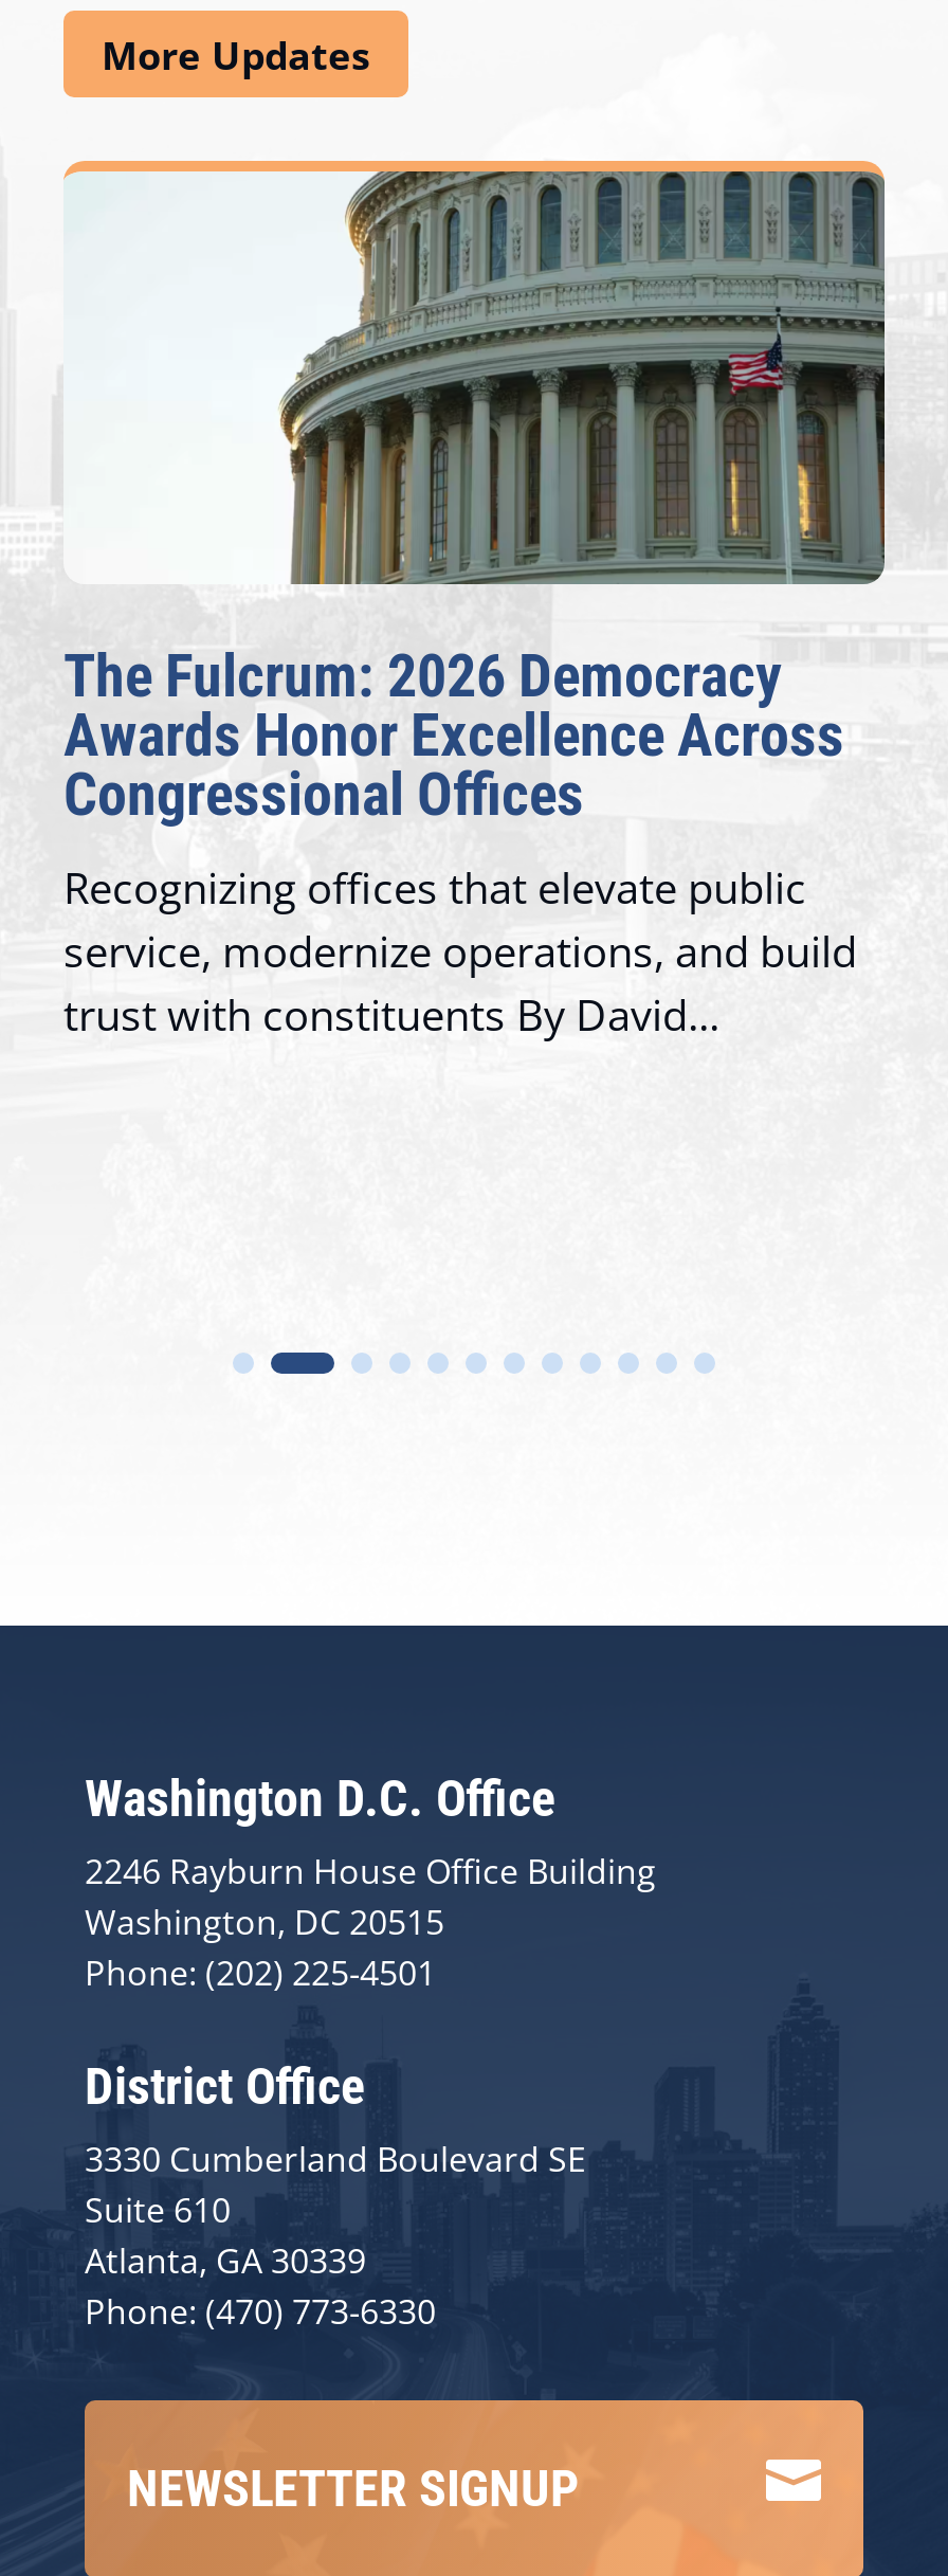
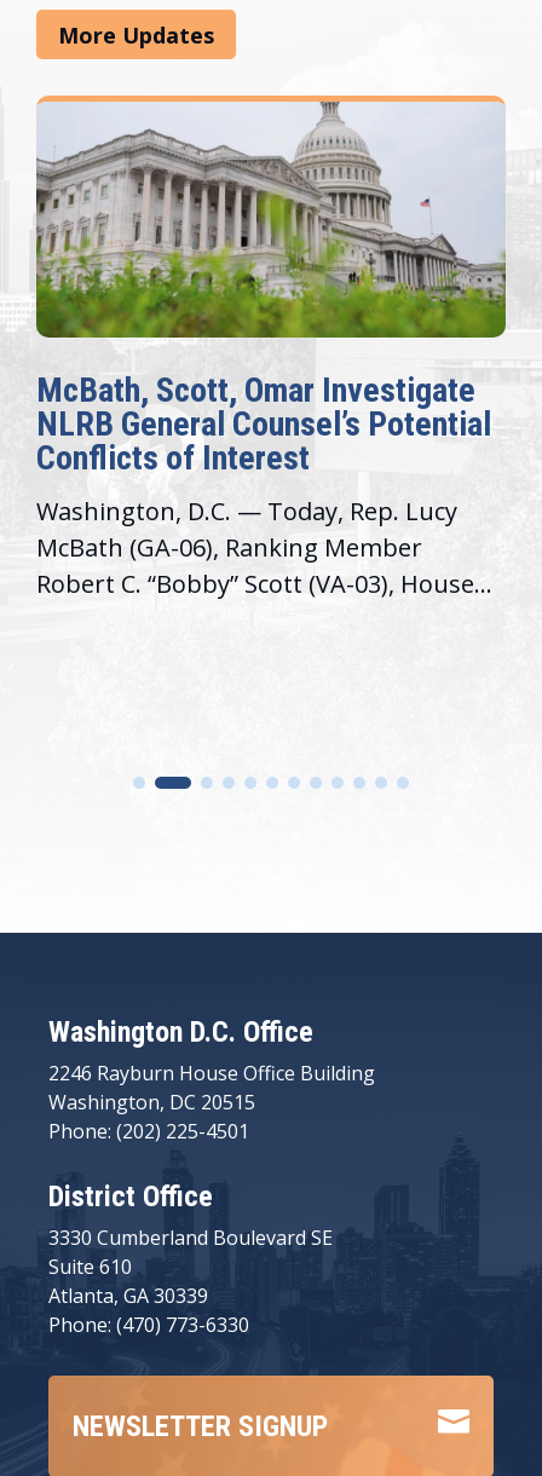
[63,169,887,1044] [image] | The Fulcrum: 2026 Democracy | Awards Honor Excellence Across | Congressional Offices | Recognizing offices that elevate public | service, modernize operations, and build | trust with constituents By David... -> [35,100,506,600] [image] | McBath, Scott, Omar Investigate | NLRB General Counsel’s Potential | Conflicts of Interest | Washington, D.C. — Today, Rep. Lucy | McBath (GA-06), Ranking Member | Robert C. “Bobby” Scott (VA-03), House...

